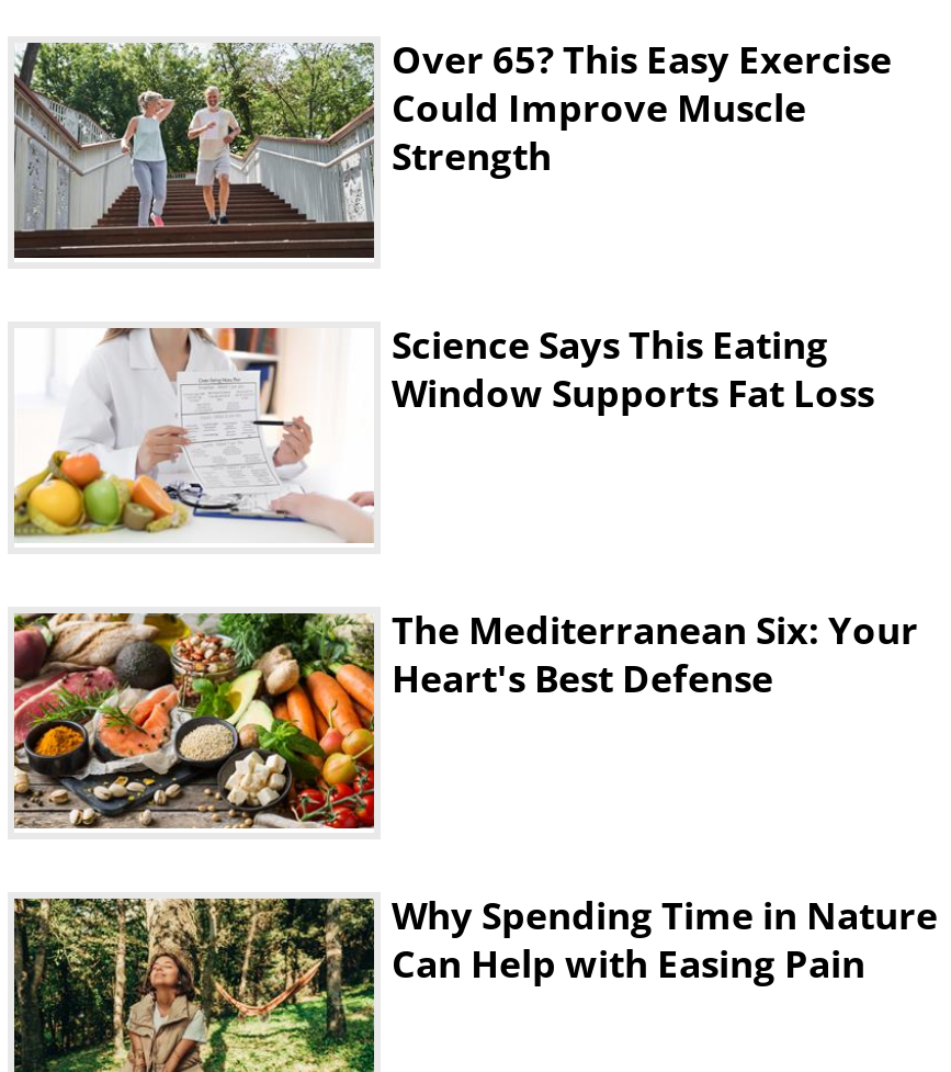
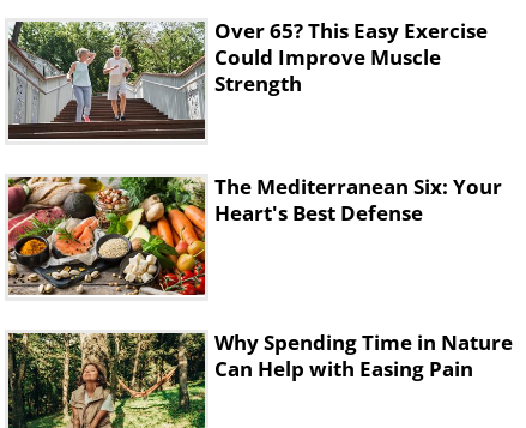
[14,319,874,543] [image] | Science Says This Eating | Window Supports Fat Loss -> none

